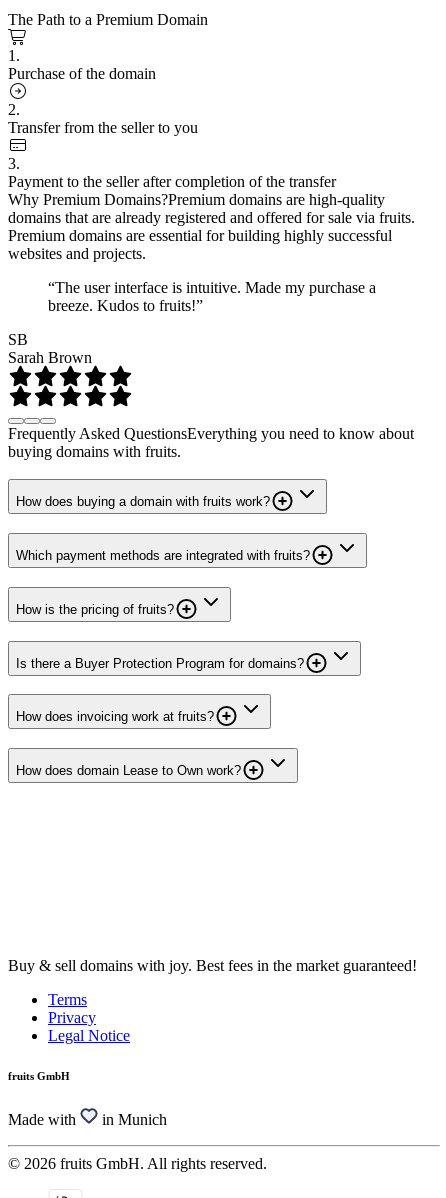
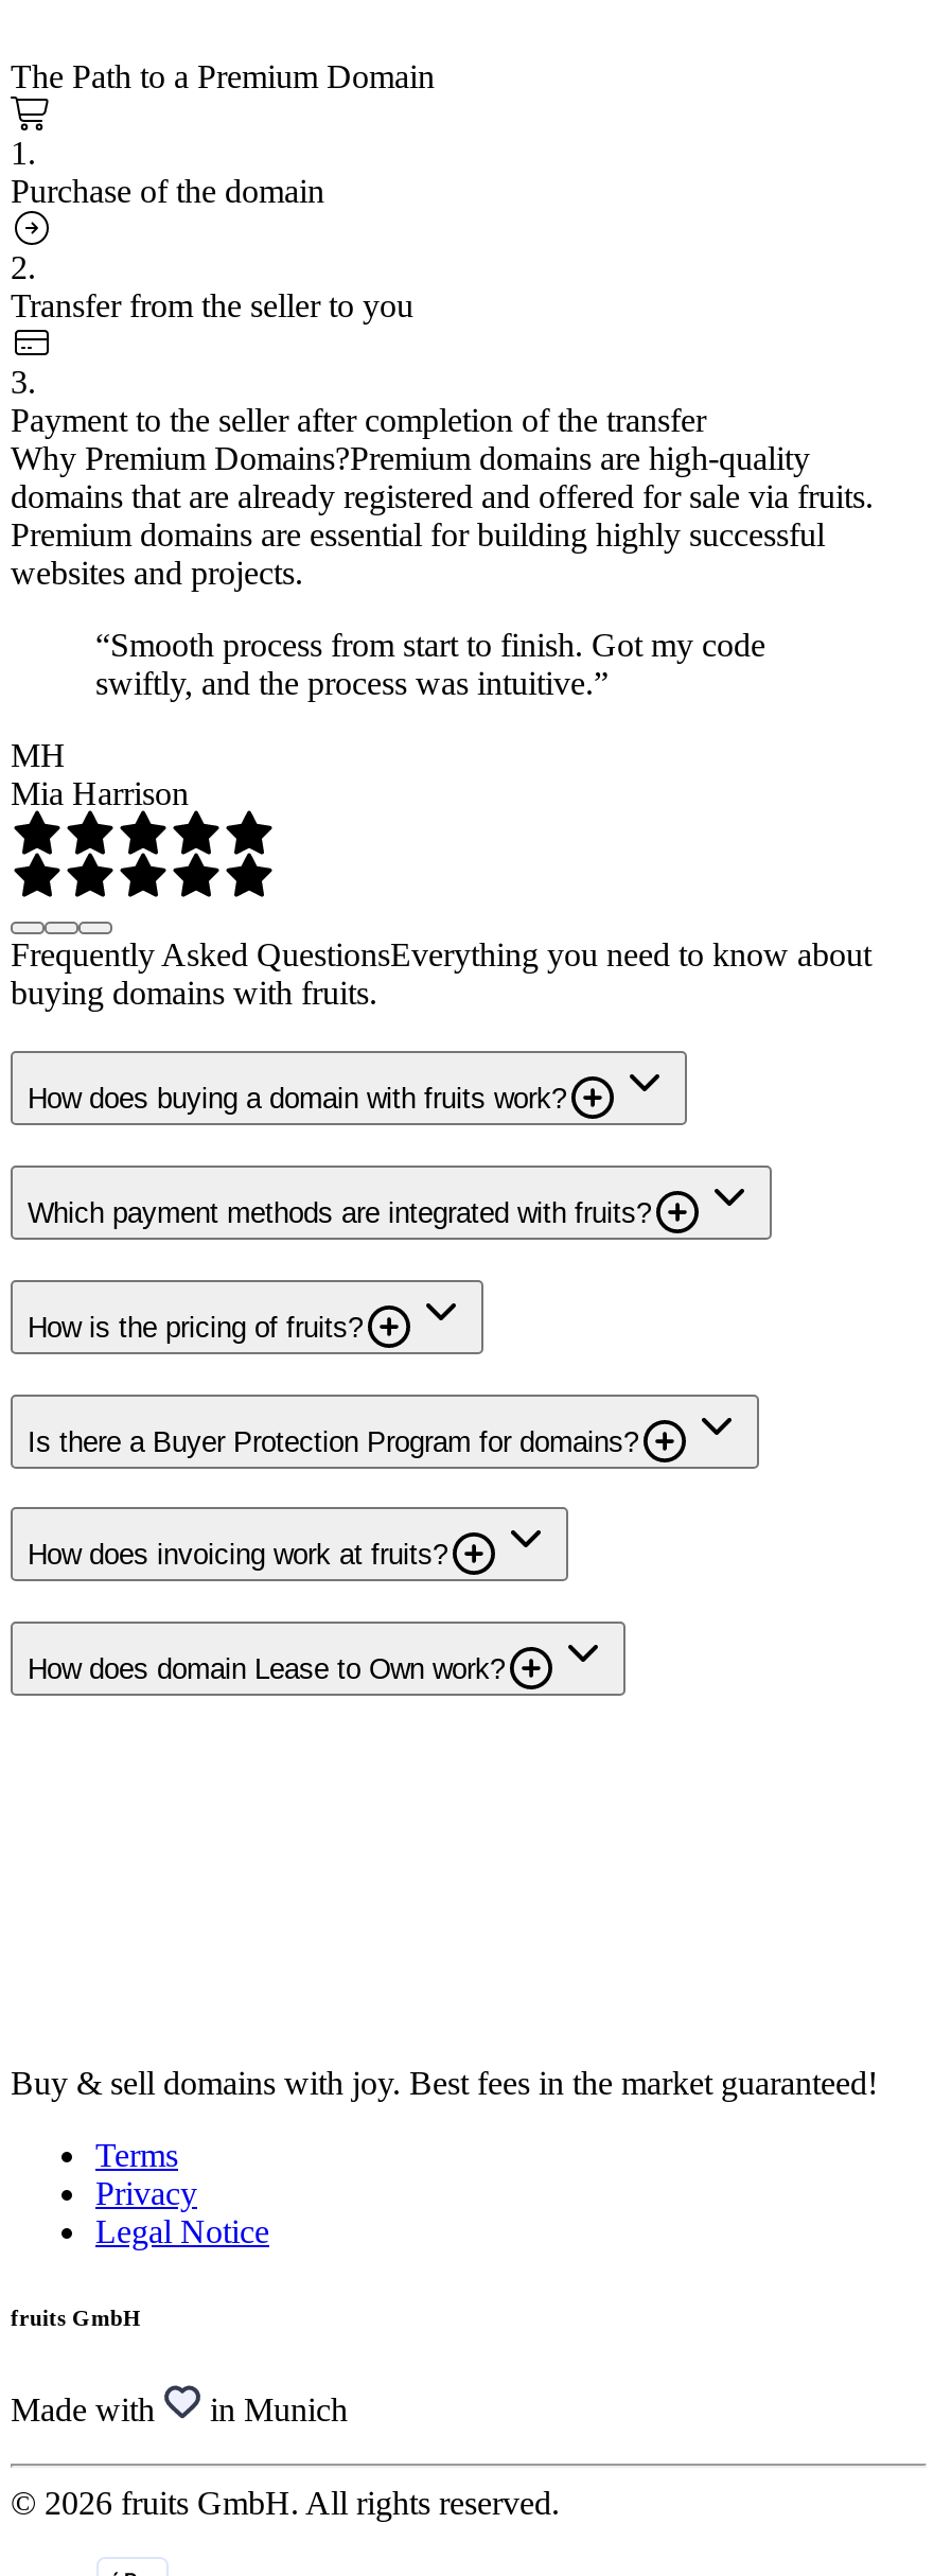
[48,279,376,314] “The user interface is intuitive. Made my purchase a | breeze. Kudos to fruits!” -> [95,626,765,700] “Smooth process from start to finish. Got my code | swiftly, and the process was intuitive.”
[8,331,92,366] SB | Sarah Brown -> [11,736,189,810] MH | Mia Harrison

